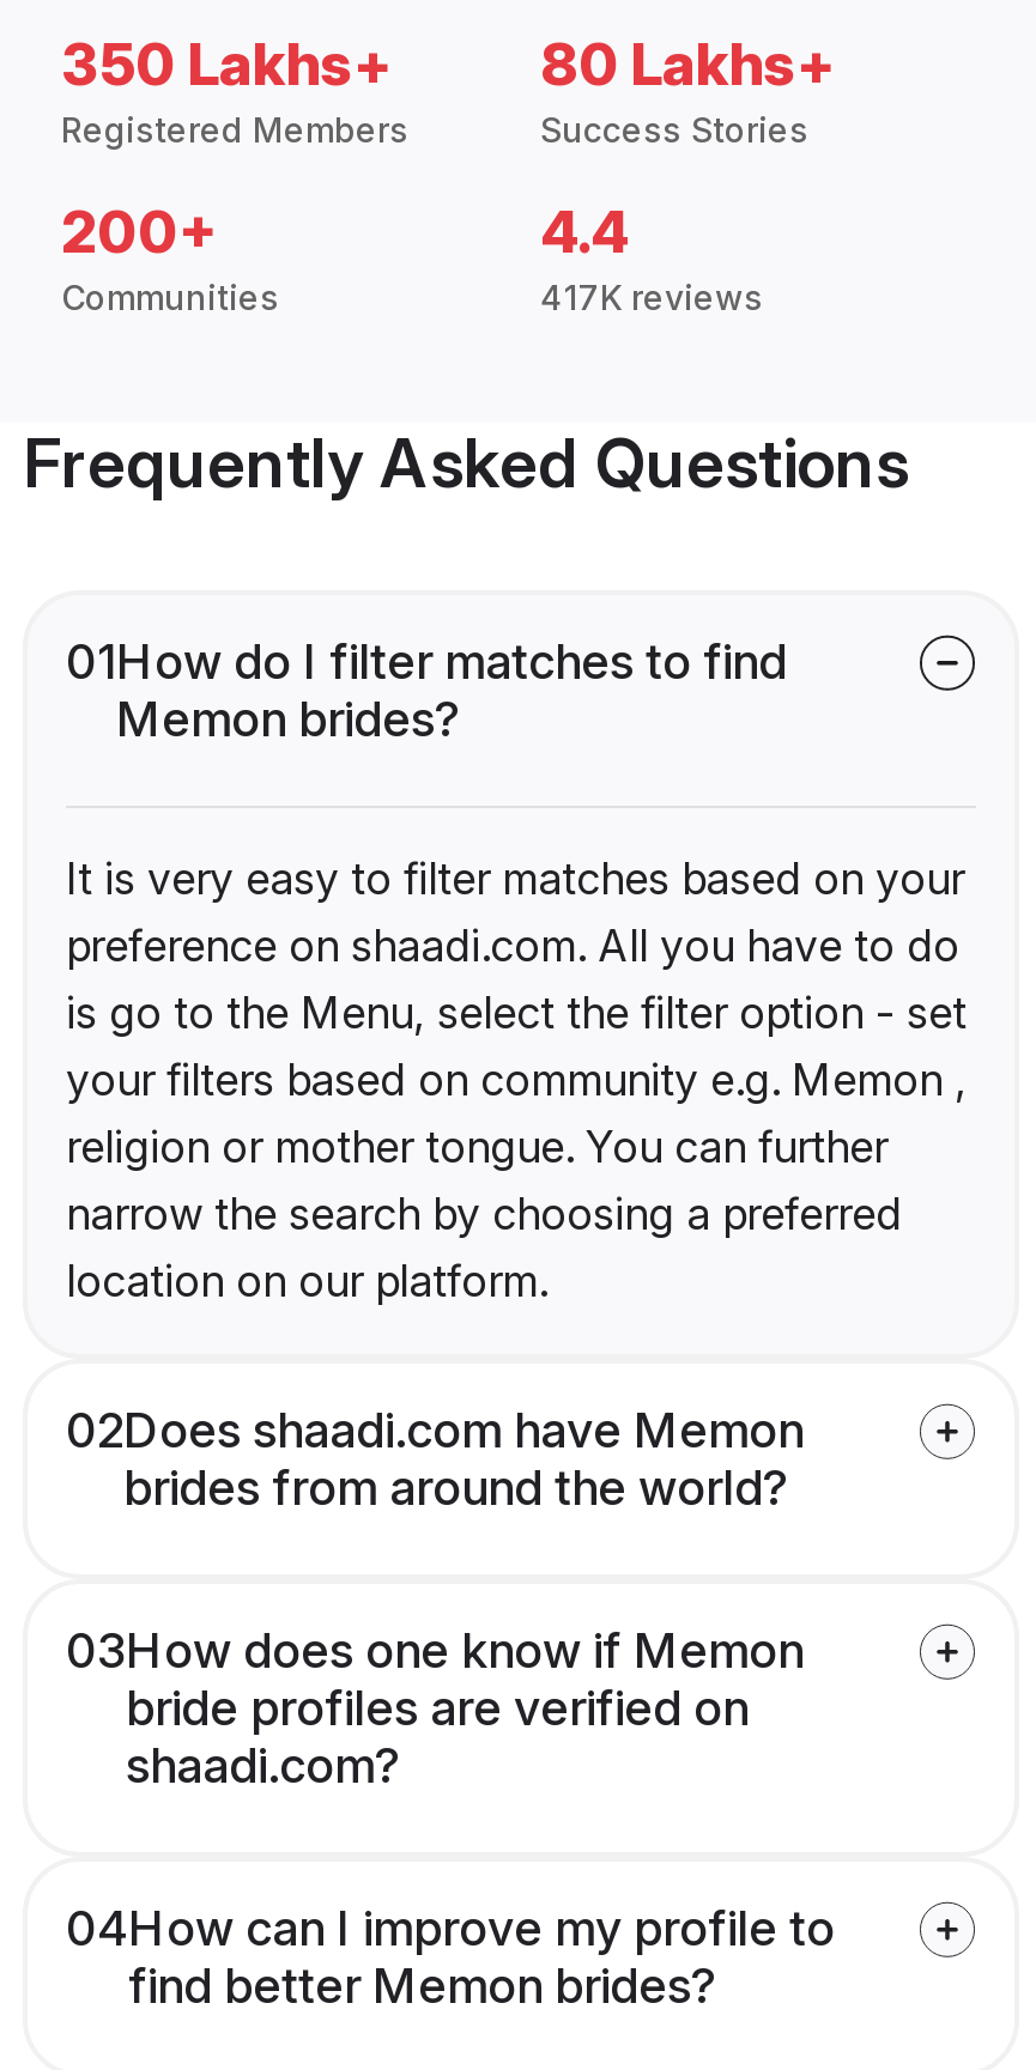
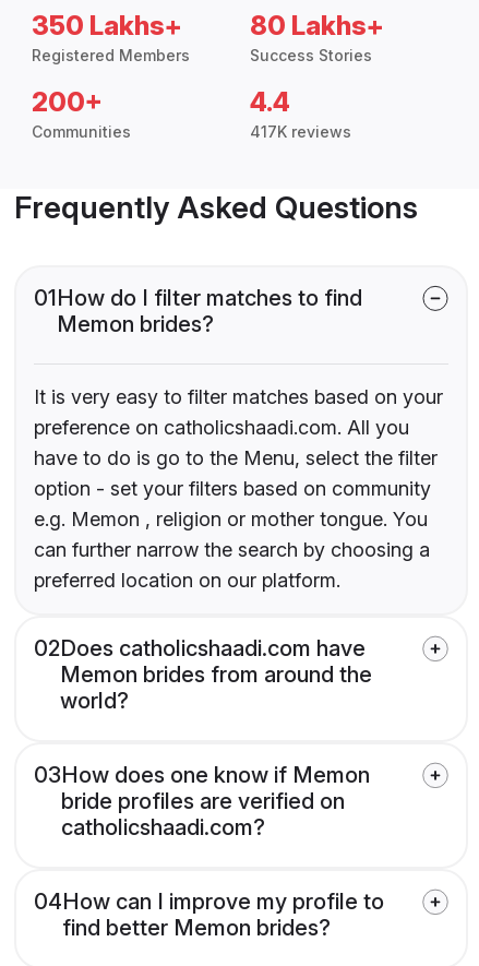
[66,921,967,1307] preference on shaadi.com. All you have to do | is go to the Menu, select the filter option - set | your filters based on community e.g. Memon , | religion or mother tongue. You can further | narrow the search by choosing a preferred | location on our platform. -> [34,416,438,592] preference on catholicshaadi.com. All you | have to do is go to the Menu, select the filter | option - set your filters based on community | e.g. Memon , religion or mother tongue. You | can further narrow the search by choosing a | preferred location on our platform.
[66,1403,804,1518] 02Does shaadi.com have Memon | brides from around the world? -> [34,636,372,714] 02Does catholicshaadi.com have | Memon brides from around the | world?
[126,1738,401,1795] shaadi.com? -> [61,815,265,841] catholicshaadi.com?

